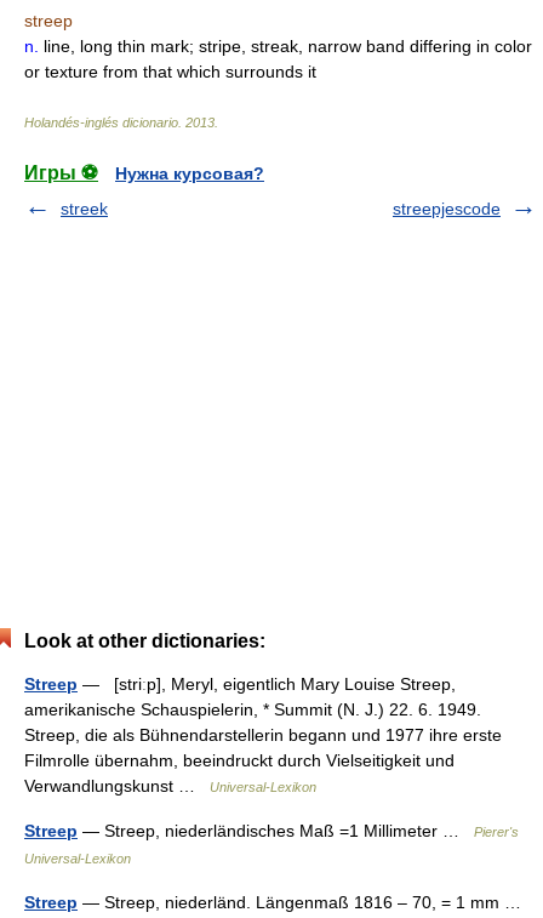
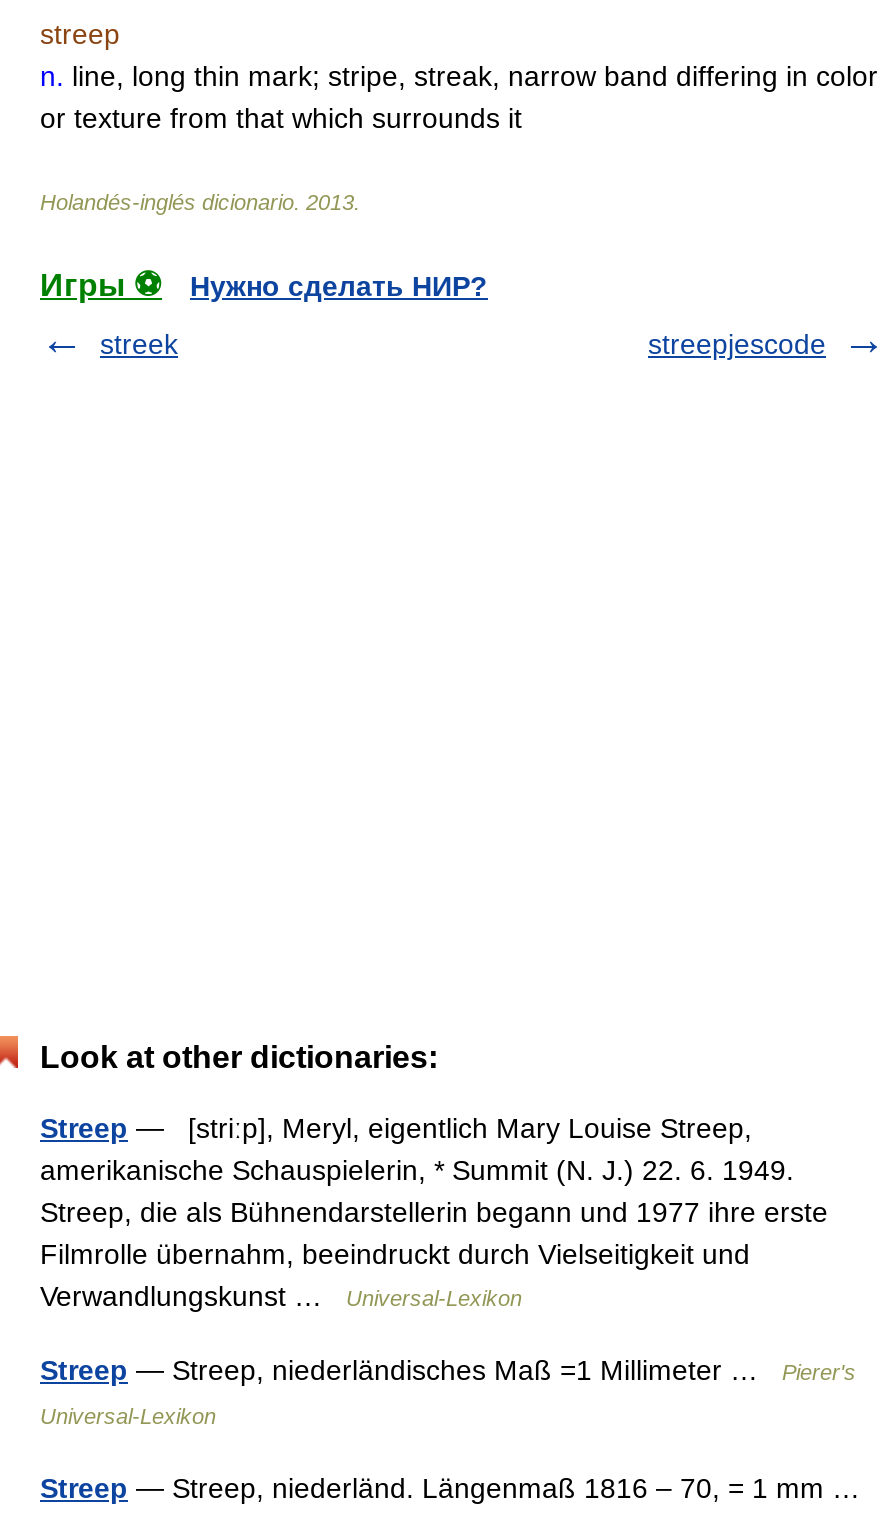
[115,164,264,183] Нужна курсовая? -> [190,270,488,302] Нужно сделать НИР?

